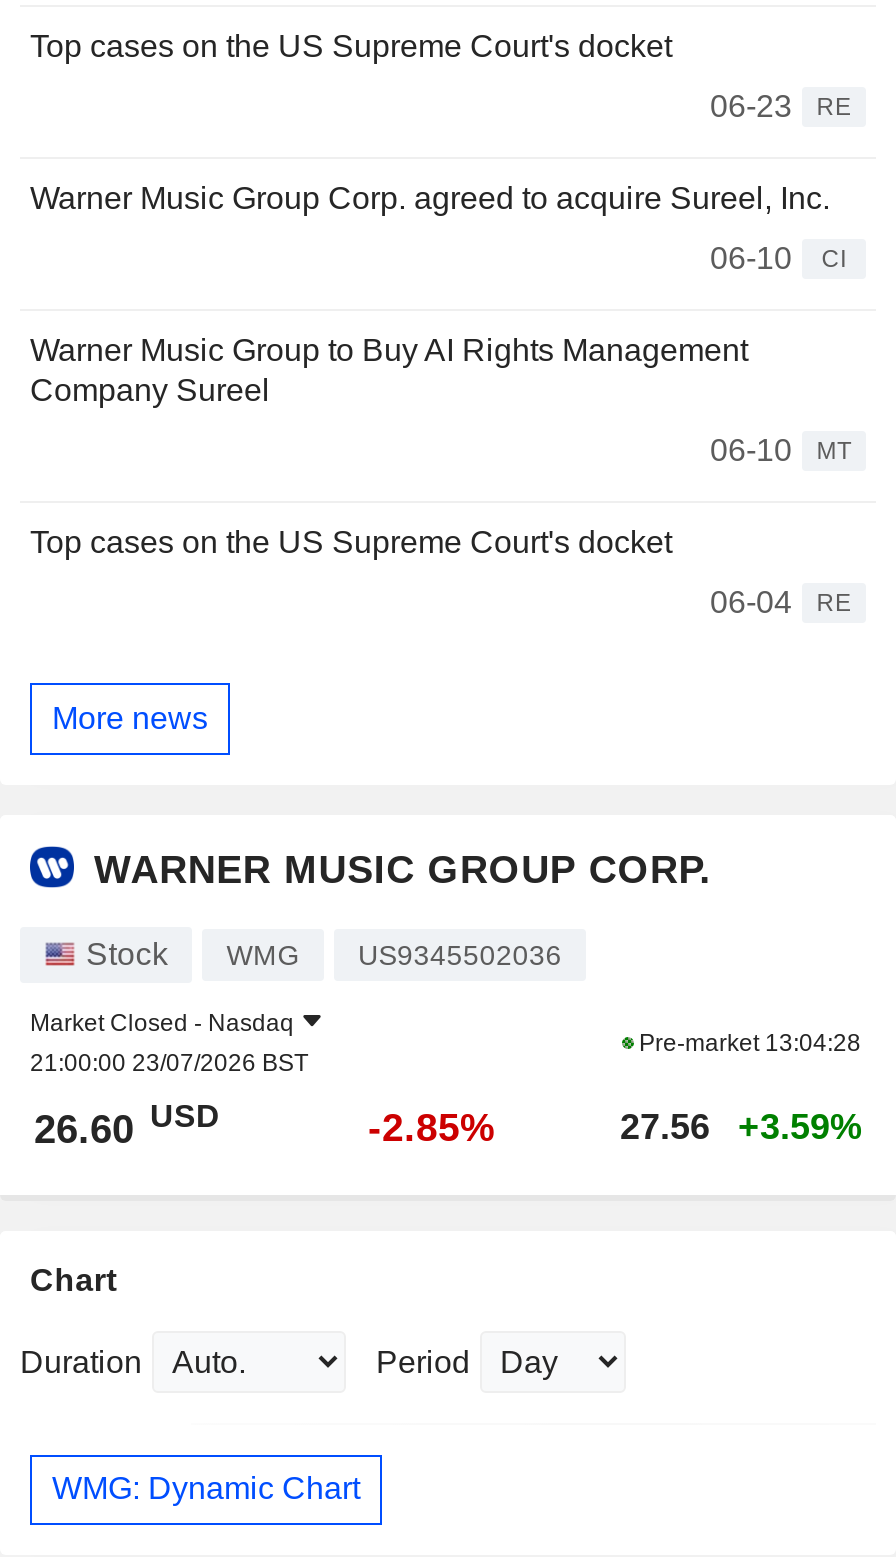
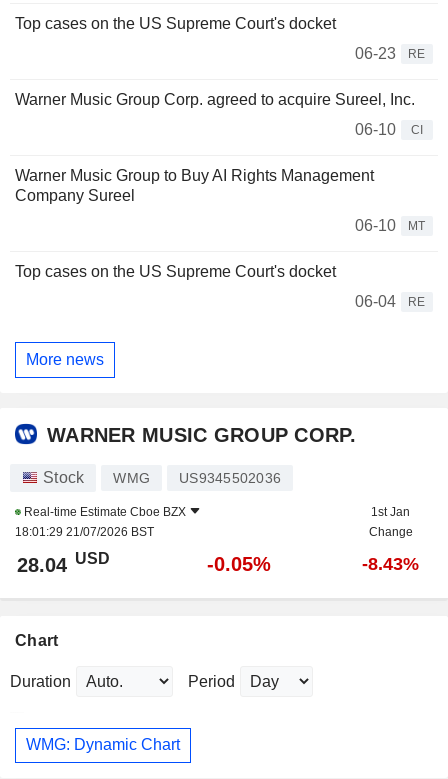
[30,1008,308,1076] Market Closed - Nasdaq | 21:00:00 23/07/2026 BST -> [15,505,186,539] Real-time Estimate Cboe BZX | 18:01:29 21/07/2026 BST
[633,1028,861,1056] Pre-market 13:04:28 -> [368,505,412,539] 1st Jan | Change
[34,1099,862,1150] 26.60 USD | -2.85% | 27.56 | +3.59% -> [17,550,419,576] 28.04 USD | -0.05% | -8.43%

